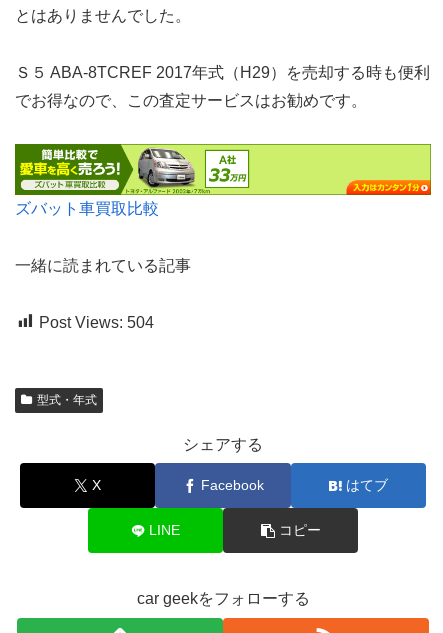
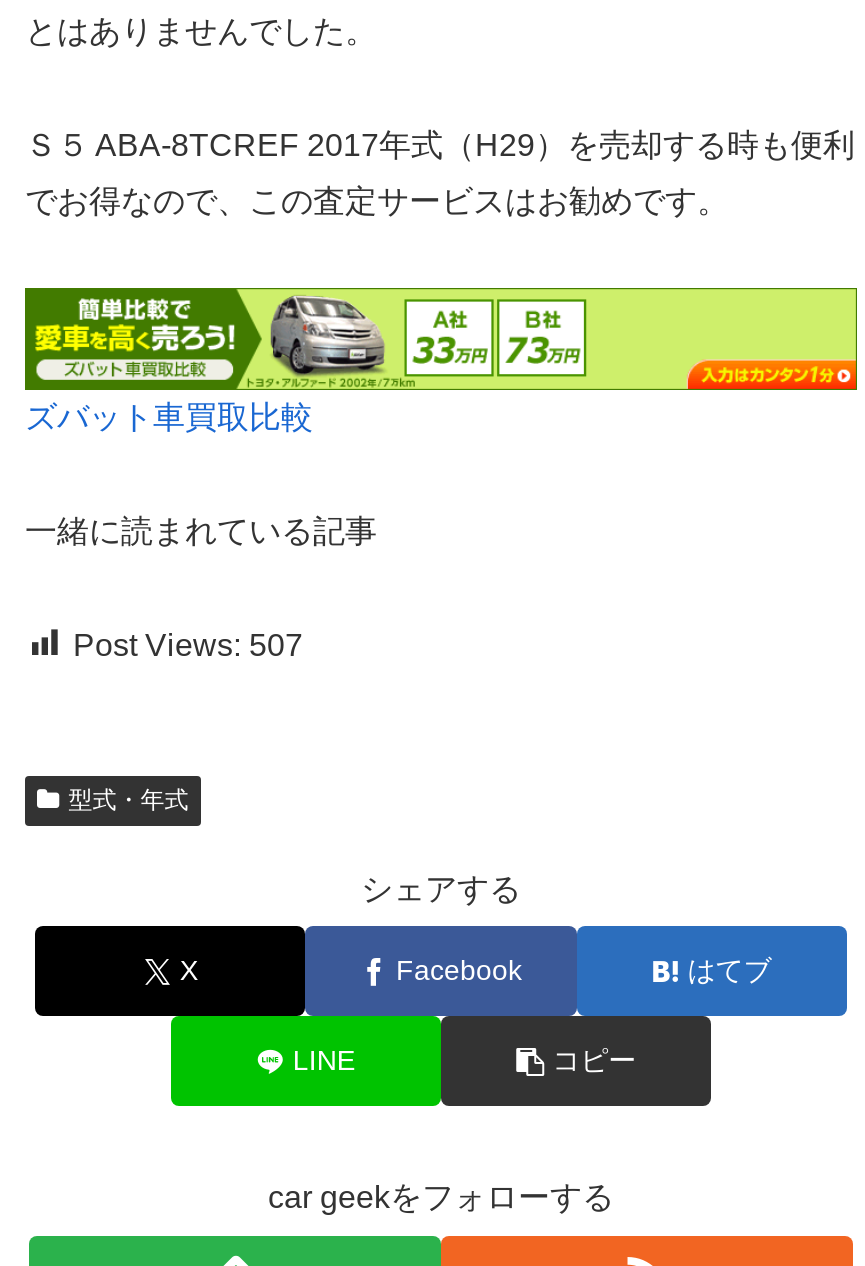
none -> [497,298,587,378] [image]
[39,313,154,330] Post Views: 504 -> [73,627,303,661] Post Views: 507

